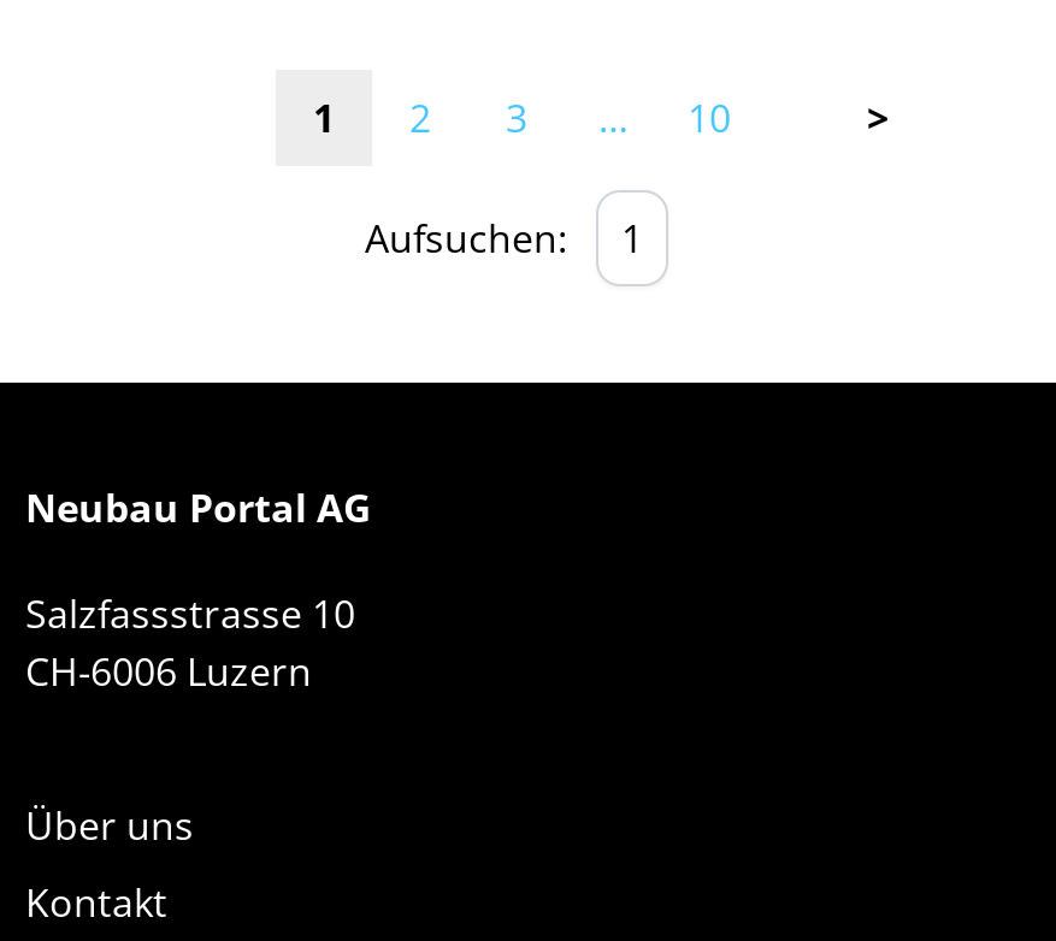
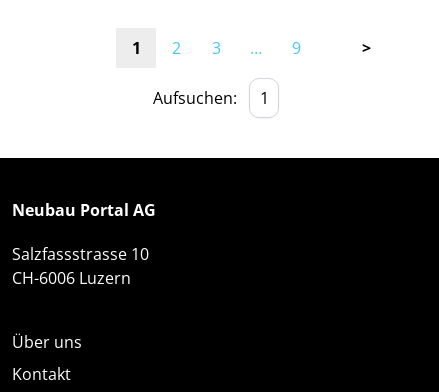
[688,91,731,144] 10 -> [291,37,300,59] 9

